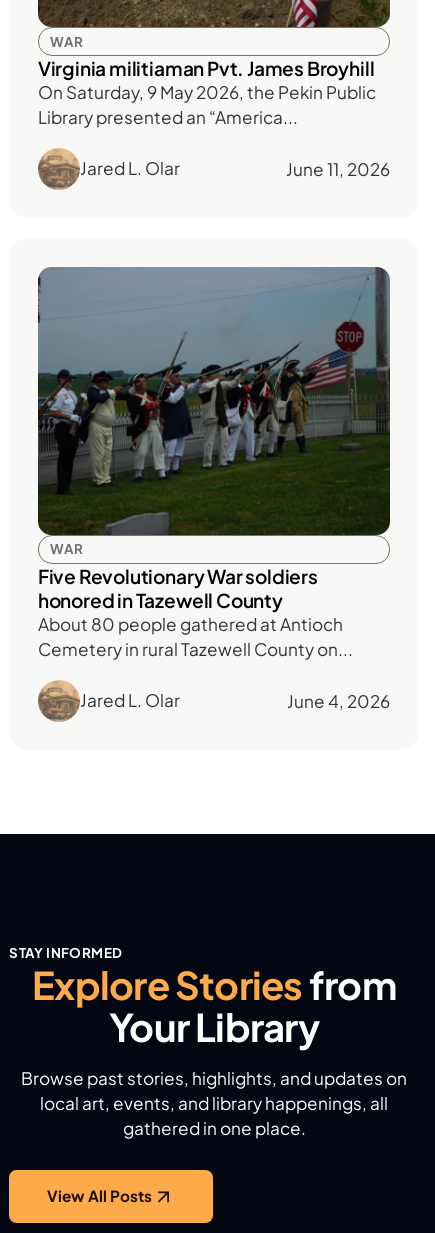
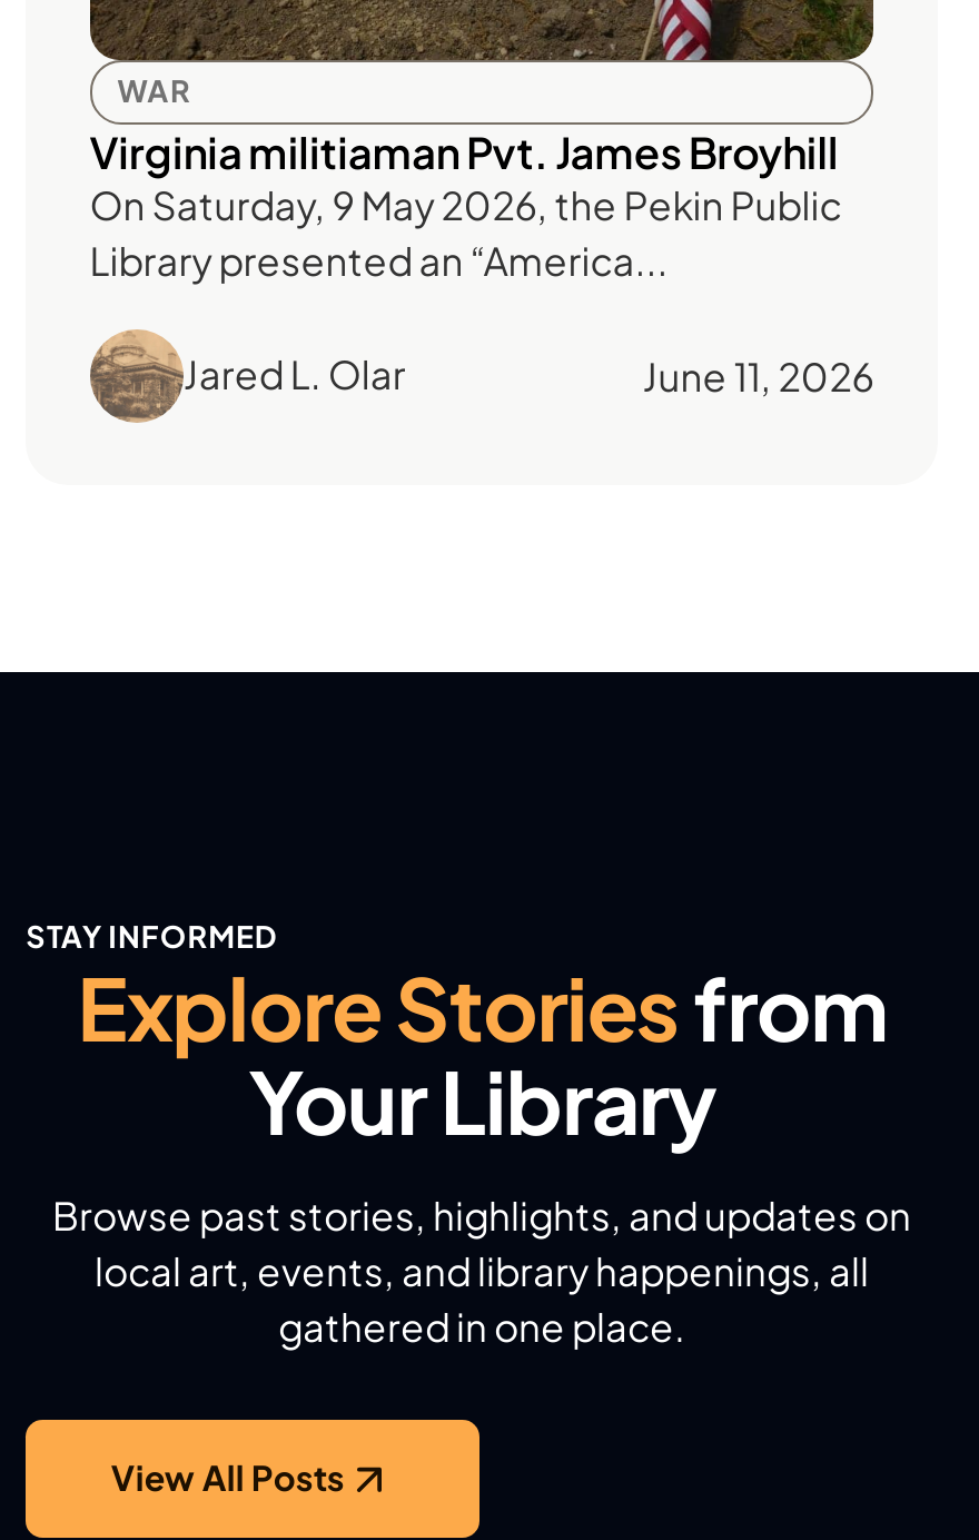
[37,266,391,712] [image] | WAR | Five Revolutionary War soldiers | honored in Tazewell County | About 80 people gathered at Antioch | Cemetery in rural Tazewell County on... | Jared L. Olar | June 4, 2026 -> none

